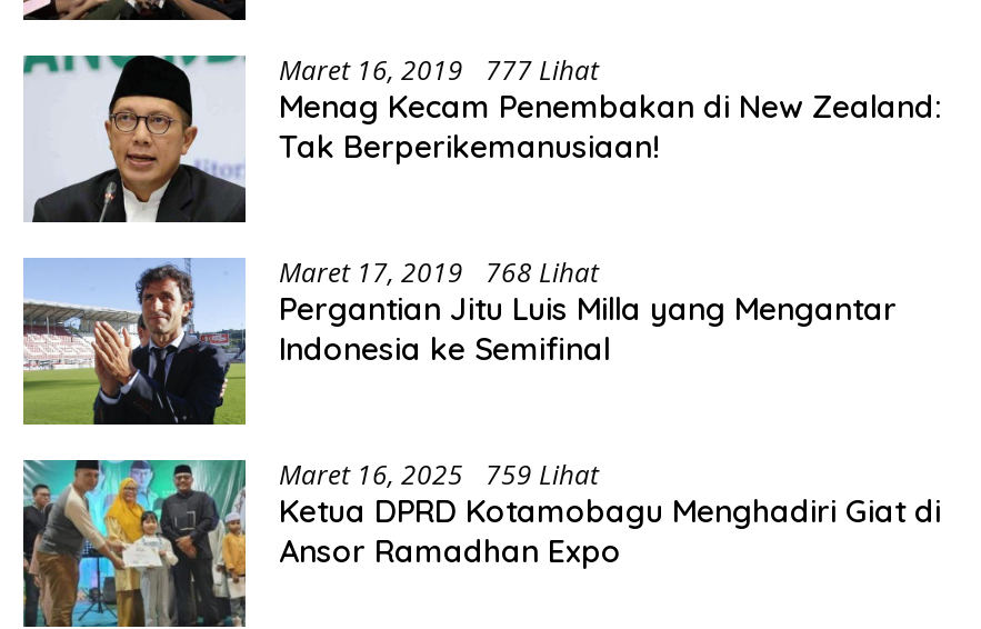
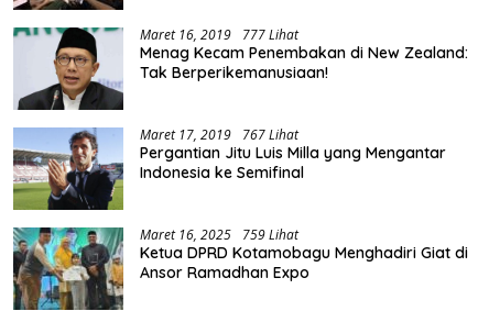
[279,253,599,291] Maret 17, 2019 768 Lihat -> [140,125,298,144] Maret 17, 2019 767 Lihat

